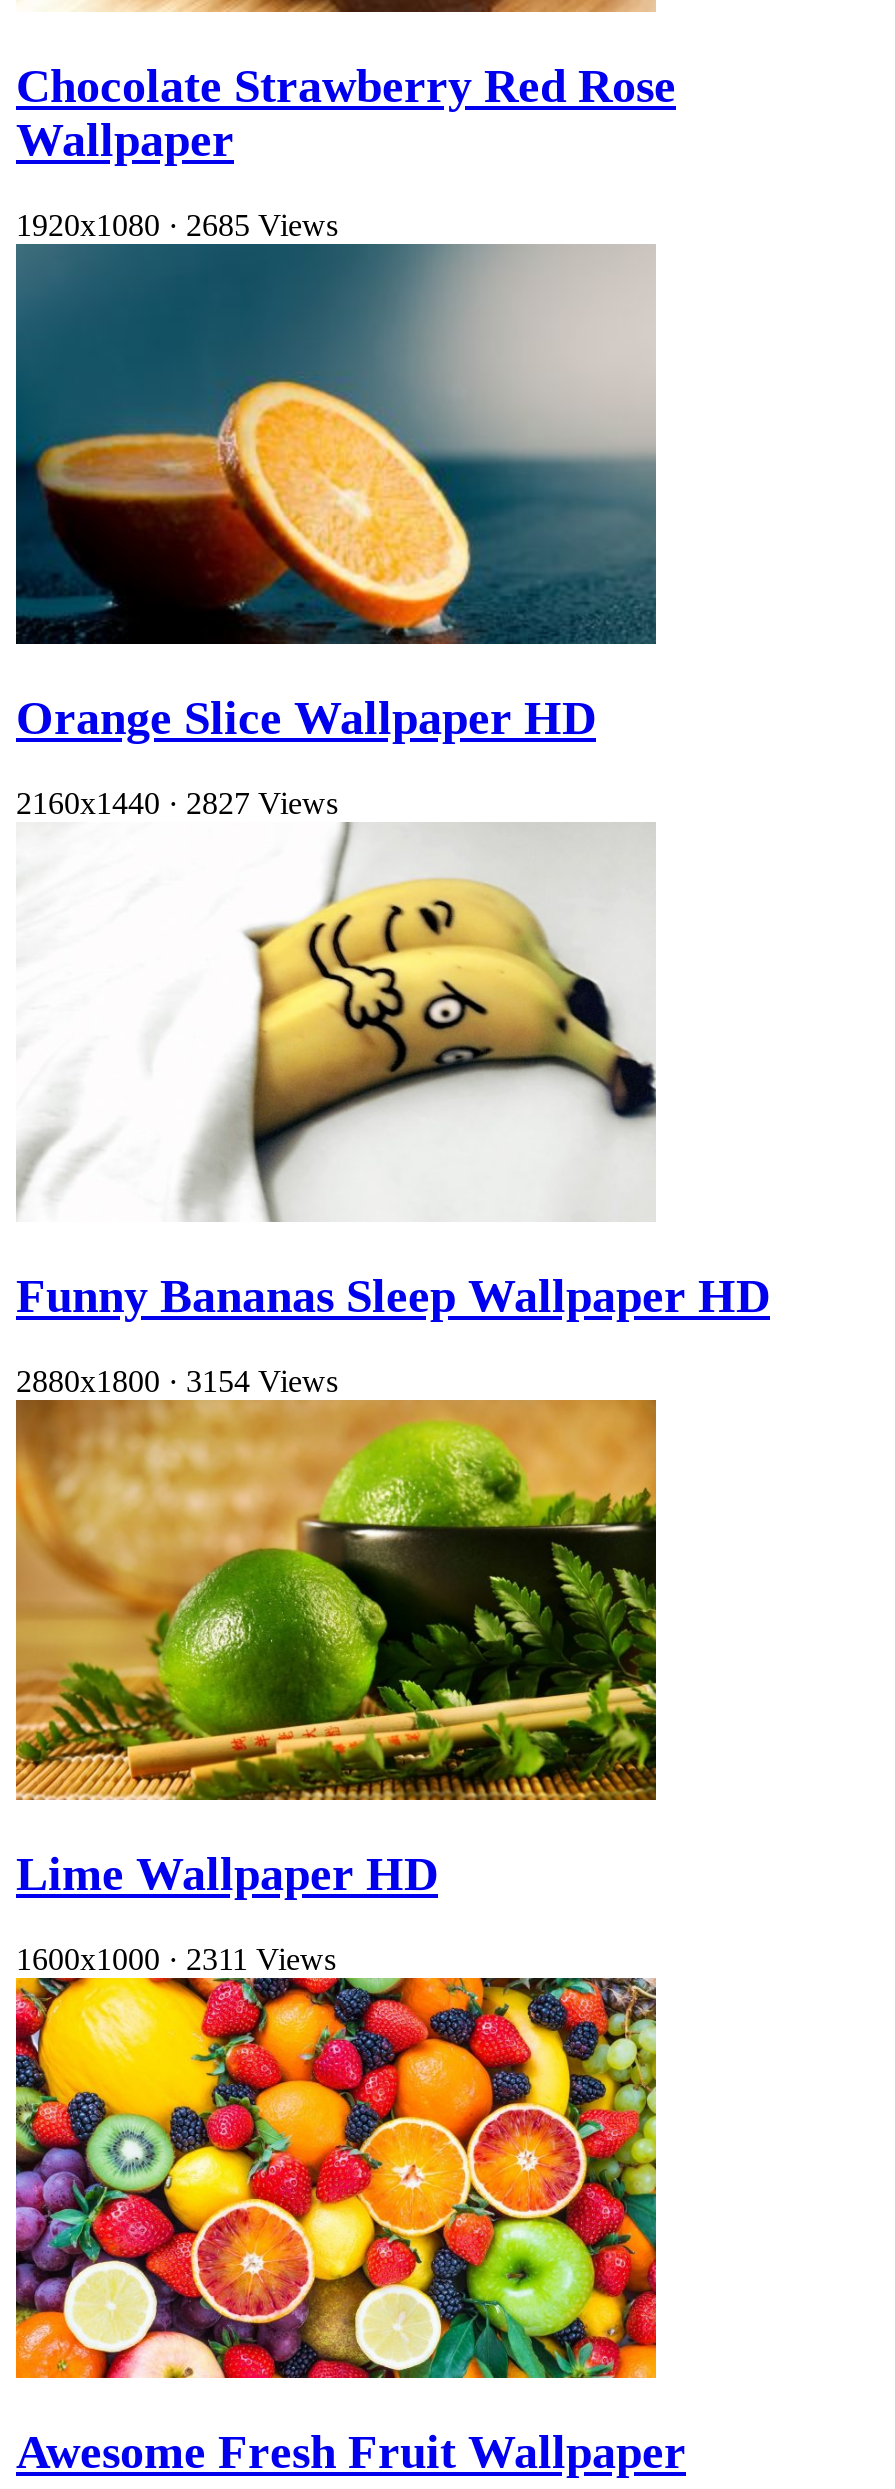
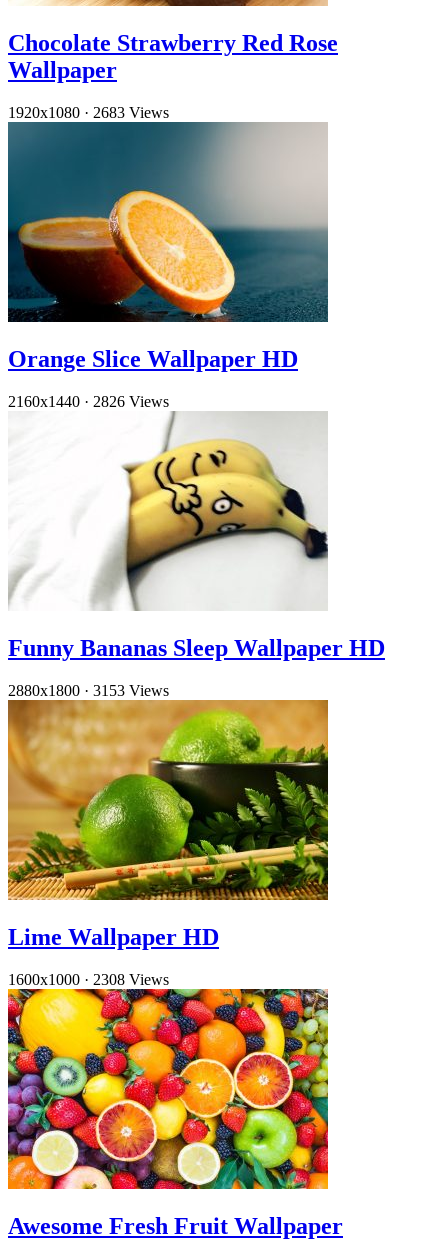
[16,208,338,242] 1920x1080 · 2685 Views -> [8,104,169,121] 1920x1080 · 2683 Views
[16,786,338,820] 2160x1440 · 2827 Views -> [8,393,169,410] 2160x1440 · 2826 Views
[16,1364,338,1398] 2880x1800 · 3154 Views -> [8,682,169,699] 2880x1800 · 3153 Views
[16,1942,336,1976] 1600x1000 · 2311 Views -> [8,971,169,988] 1600x1000 · 2308 Views

